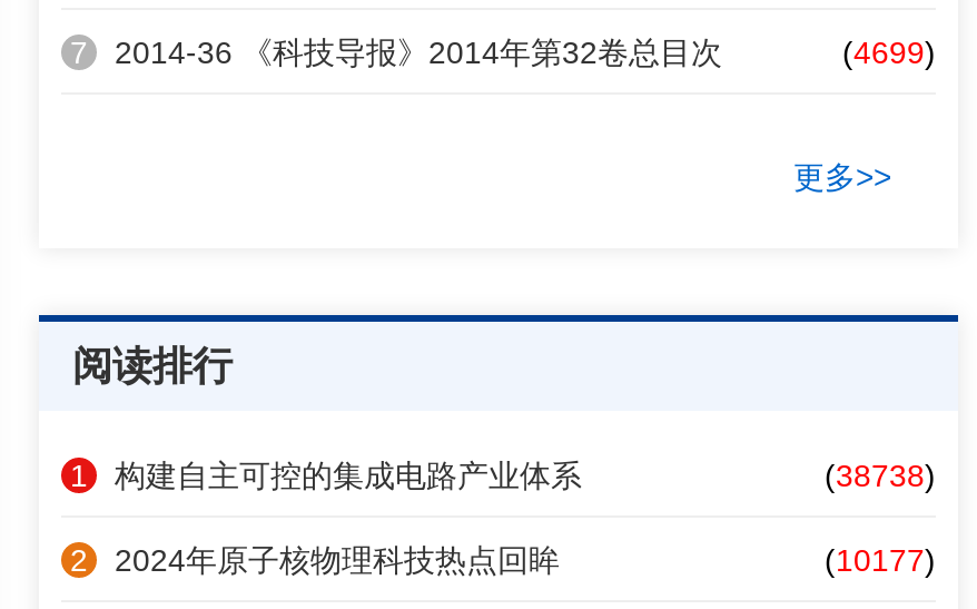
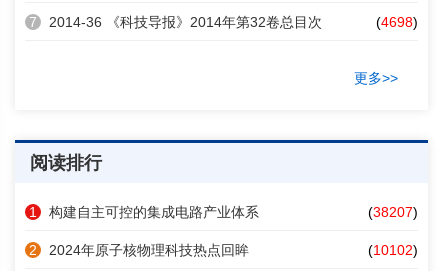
[842,36,936,71] (4699) -> [376,14,418,30] (4698)
[825,459,936,494] (38738) -> [368,204,418,220] (38207)
[825,543,936,579] (10177) -> [368,242,418,258] (10102)

